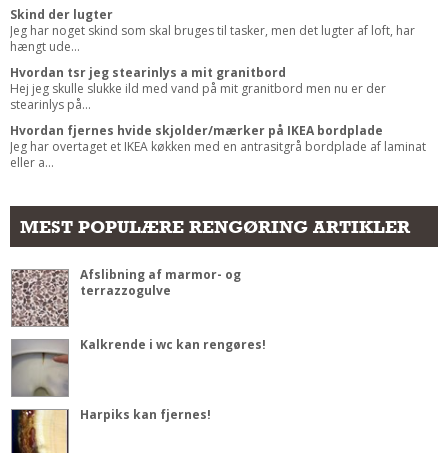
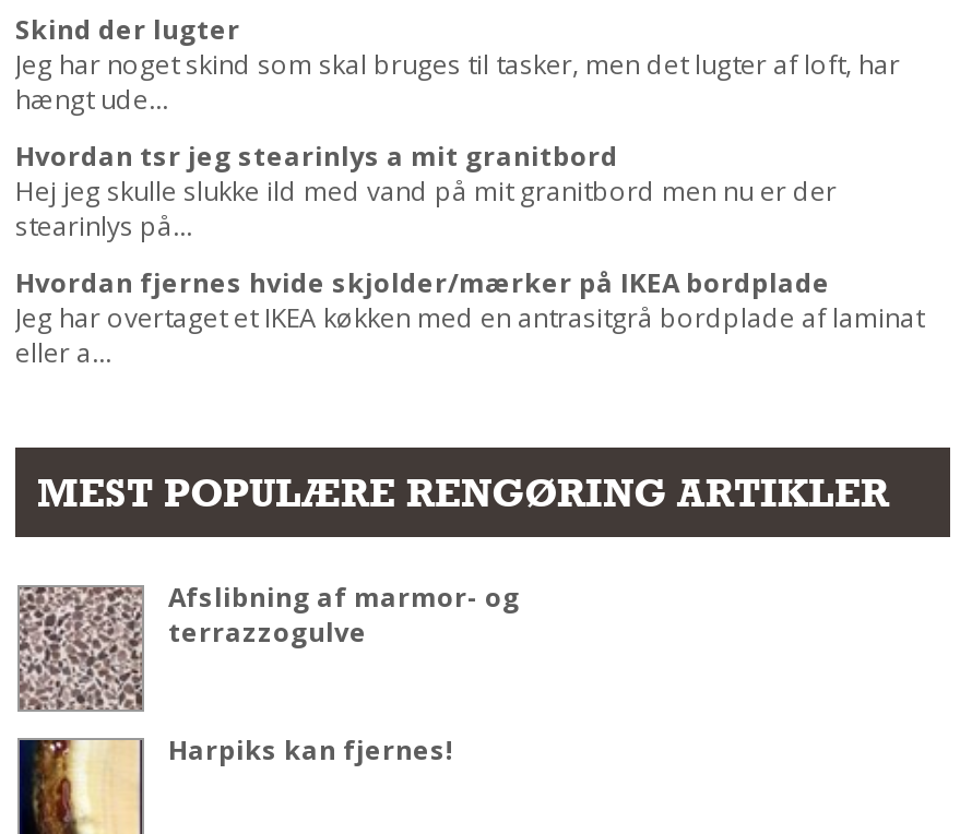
[12,336,266,396] [image] | Kalkrende i wc kan rengøres! -> none

